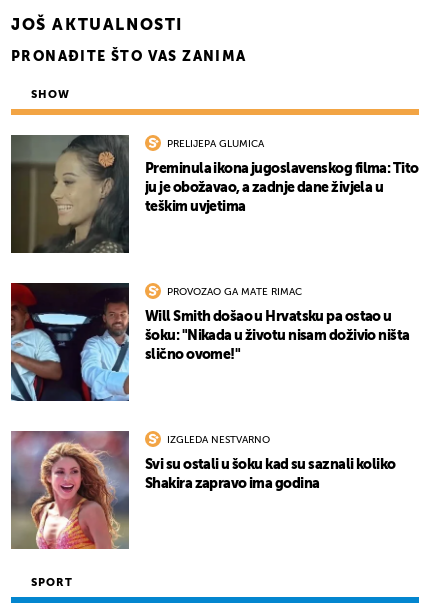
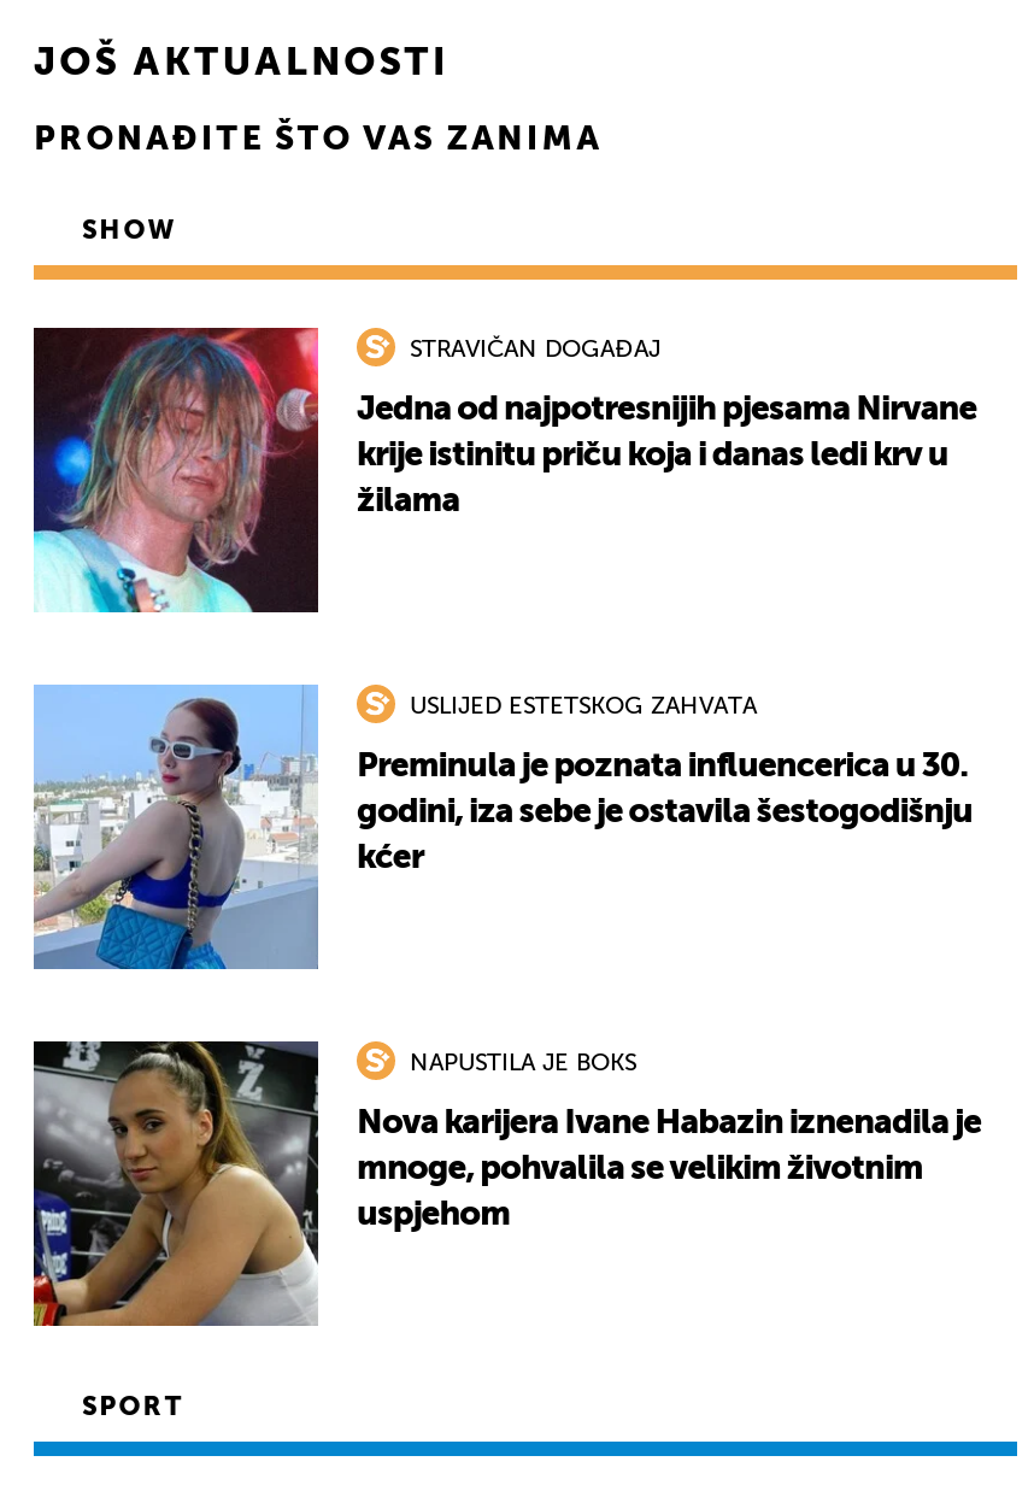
[10,134,418,254] [image] | Preminula ikona jugoslavenskog filma: Tito | ju je obožavao, a zadnje dane živjela u | teškim uvjetima -> [31,325,977,615] [image] | Jedna od najpotresnijih pjesama Nirvane | krije istinitu priču koja i danas ledi krv u | žilama
[167,139,264,149] PRELIJEPA GLUMICA -> [410,338,660,362] STRAVIČAN DOGAĐAJ
[10,282,409,402] [image] | Will Smith došao u Hrvatsku pa ostao u | šoku: "Nikada u životu nisam doživio ništa | slično ovome!" -> [34,685,973,972] [image] | Preminula je poznata influencerica u 30. | godini, iza sebe je ostavila šestogodišnju | kćer
[167,287,302,297] PROVOZAO GA MATE RIMAC -> [410,695,757,719] USLIJED ESTETSKOG ZAHVATA
[10,430,395,550] [image] | Svi su ostali u šoku kad su saznali koliko | Shakira zapravo ima godina -> [31,1039,981,1328] [image] | Nova karijera Ivane Habazin iznenadila je | mnoge, pohvalila se velikim životnim | uspjehom
[167,435,270,445] IZGLEDA NESTVARNO -> [410,1052,636,1076] NAPUSTILA JE BOKS

